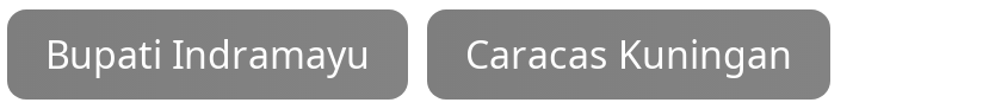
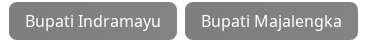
[465,28,792,80] Caracas Kuningan -> [201,10,342,32] Bupati Majalengka

